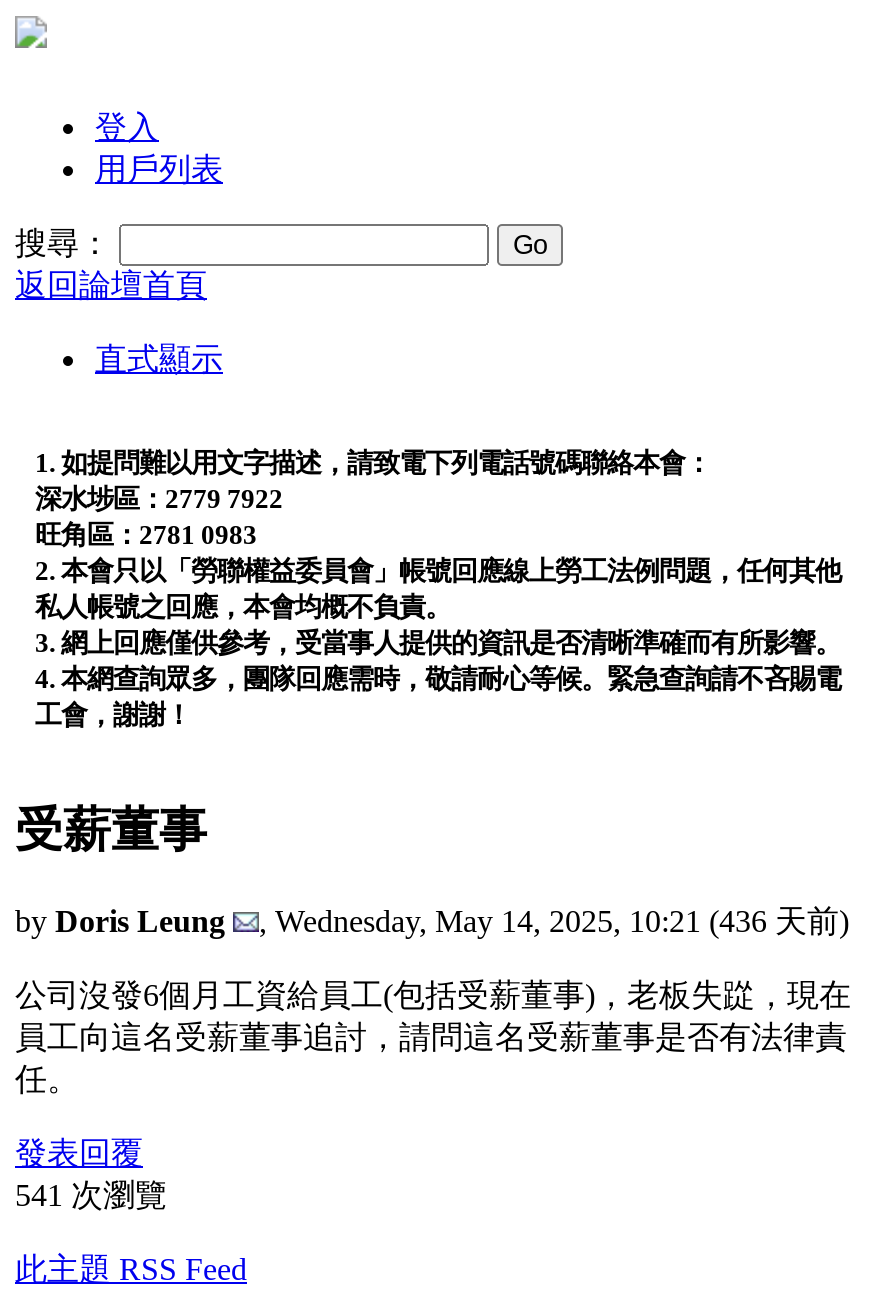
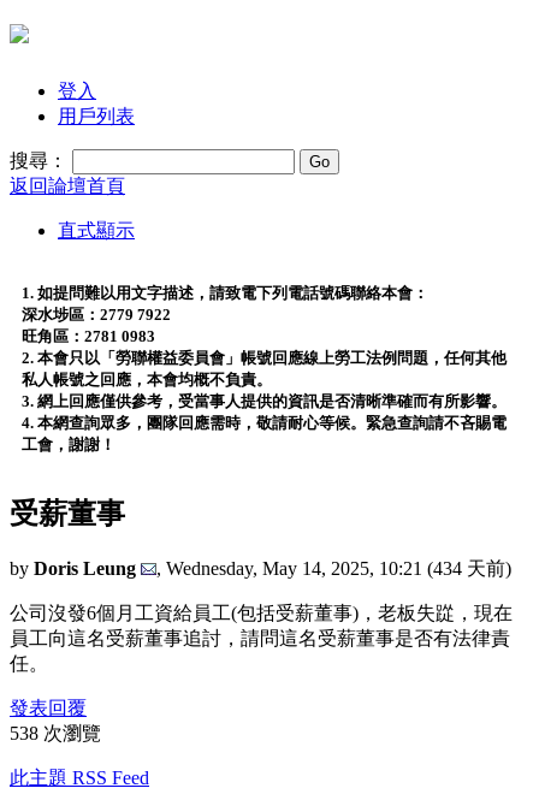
[259,904,849,938] , Wednesday, May 14, 2025, 10:21 (436 天前) -> [156,558,511,579] , Wednesday, May 14, 2025, 10:21 (434 天前)
[15,1178,167,1212] 541 次瀏覽 -> [10,723,101,744] 538 次瀏覽

